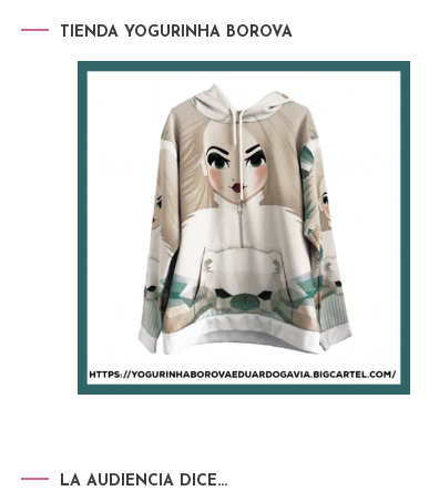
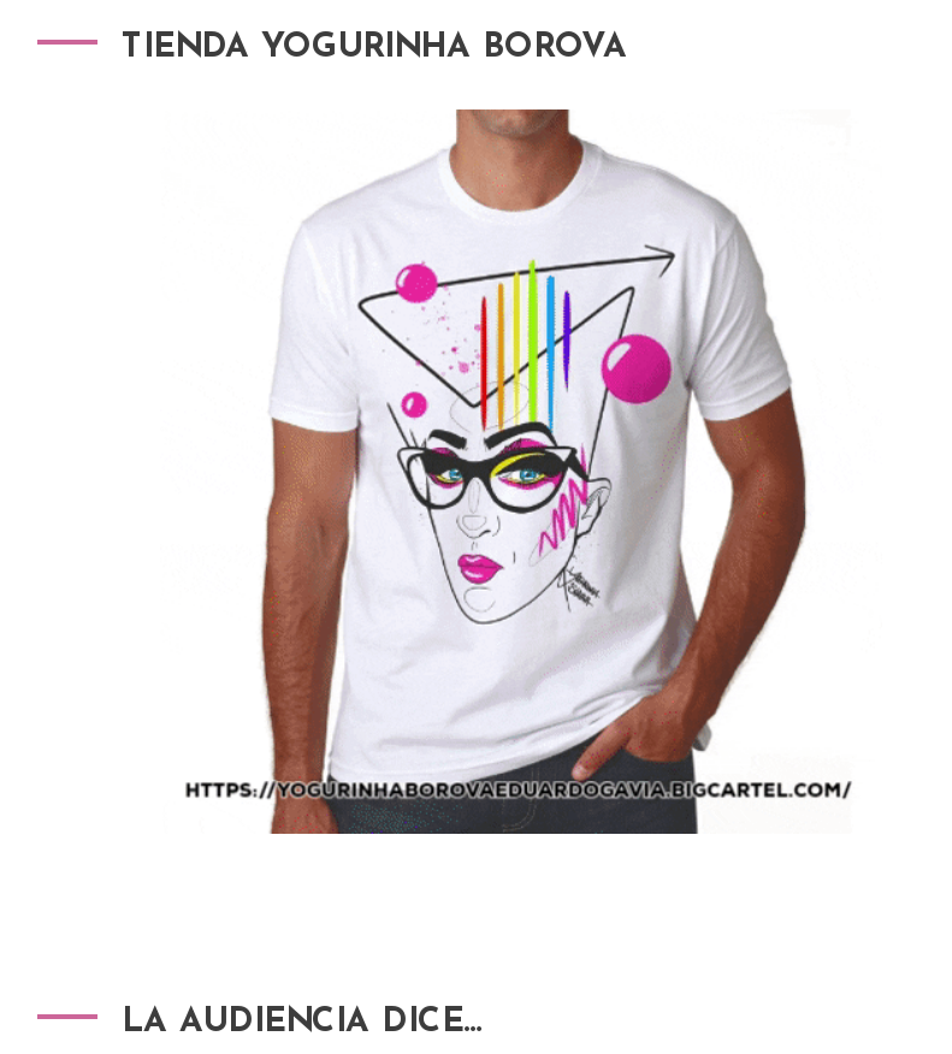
[76,60,411,396] [image] -> [160,107,882,836] [image]

